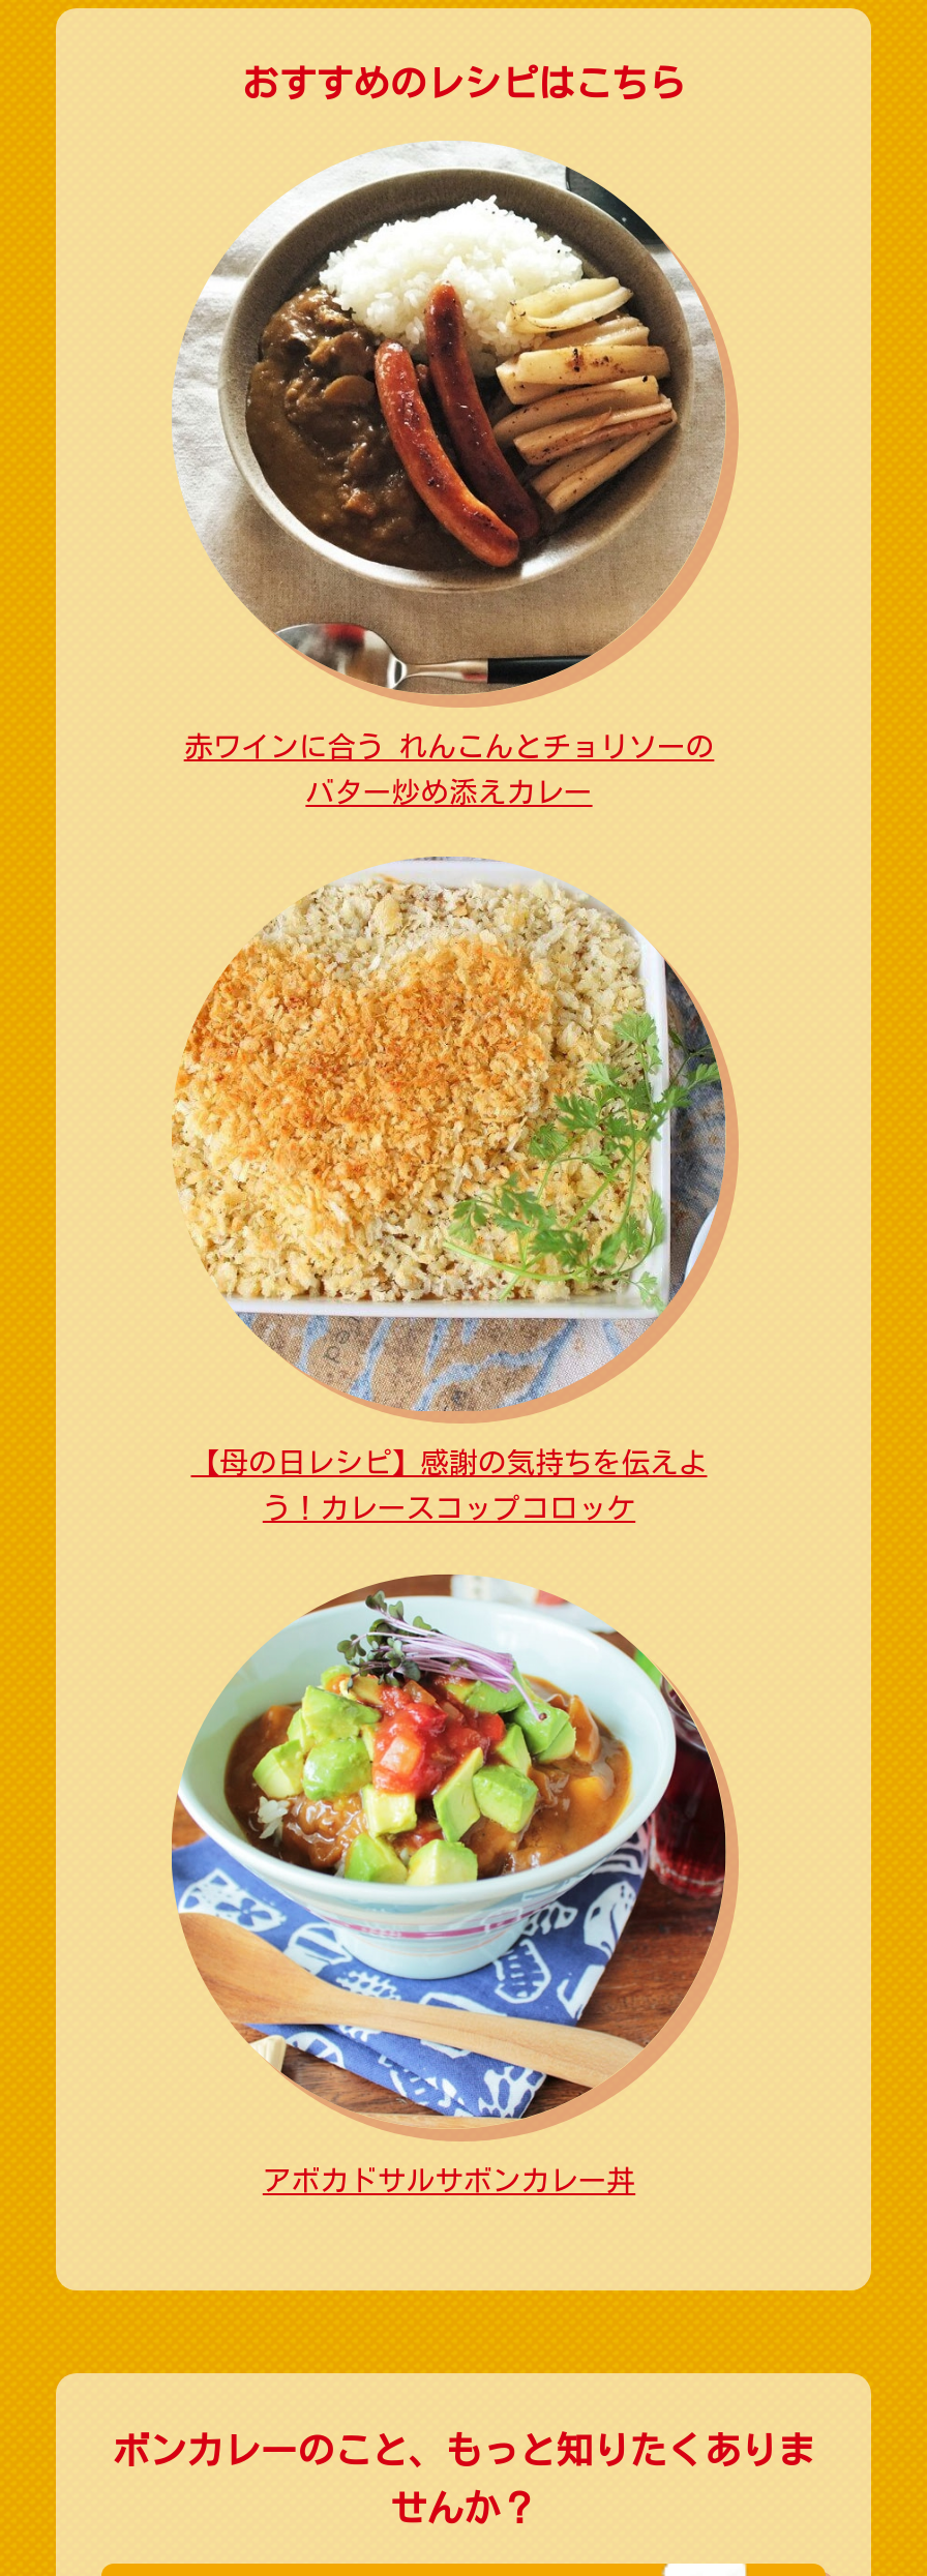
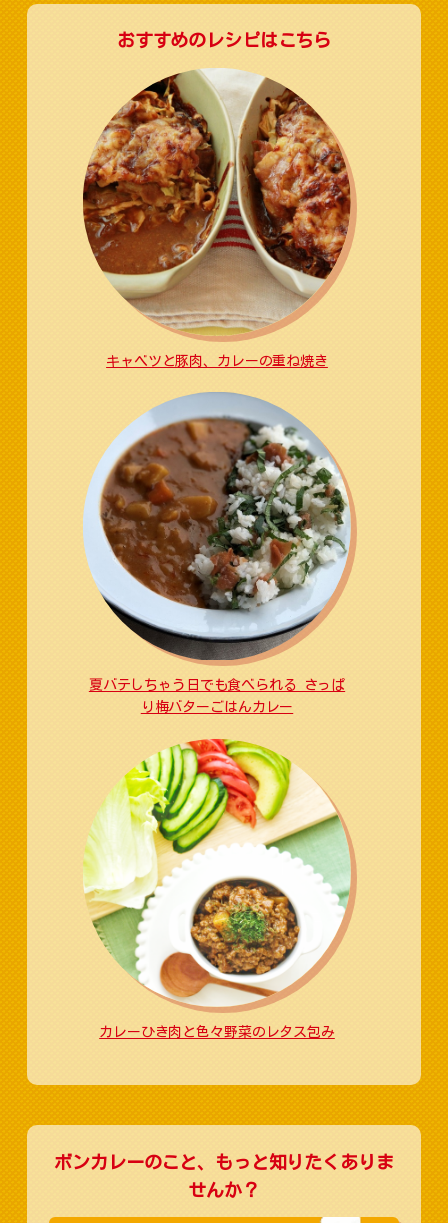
[172,143,724,807] [image] | 赤ワインに合う れんこんとチョリソーの | バター炒め添えカレー -> [82,70,351,368] [image] | キャベツと豚肉、カレーの重ね焼き
[170,857,726,1524] [image] | 【母の日レシピ】感謝の気持ちを伝えよ | う！カレースコップコロッケ -> [83,398,351,714] [image] | 夏バテしちゃう日でも食べられる さっぱ | り梅バターごはんカレー
[170,1572,728,2195] [image] | アボカドサルサボンカレー丼 -> [83,744,351,1039] [image] | カレーひき肉と色々野菜のレタス包み

